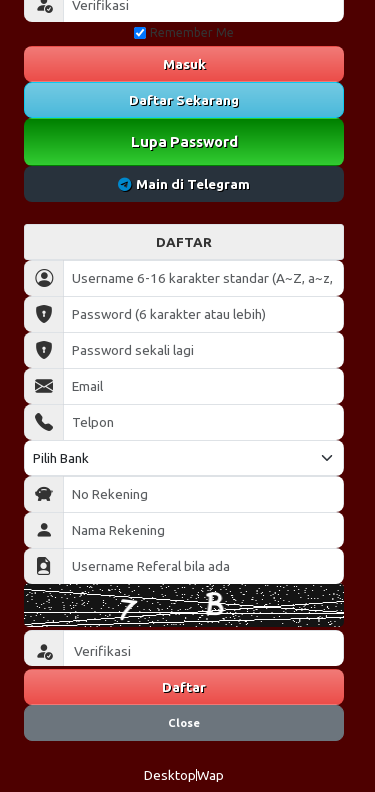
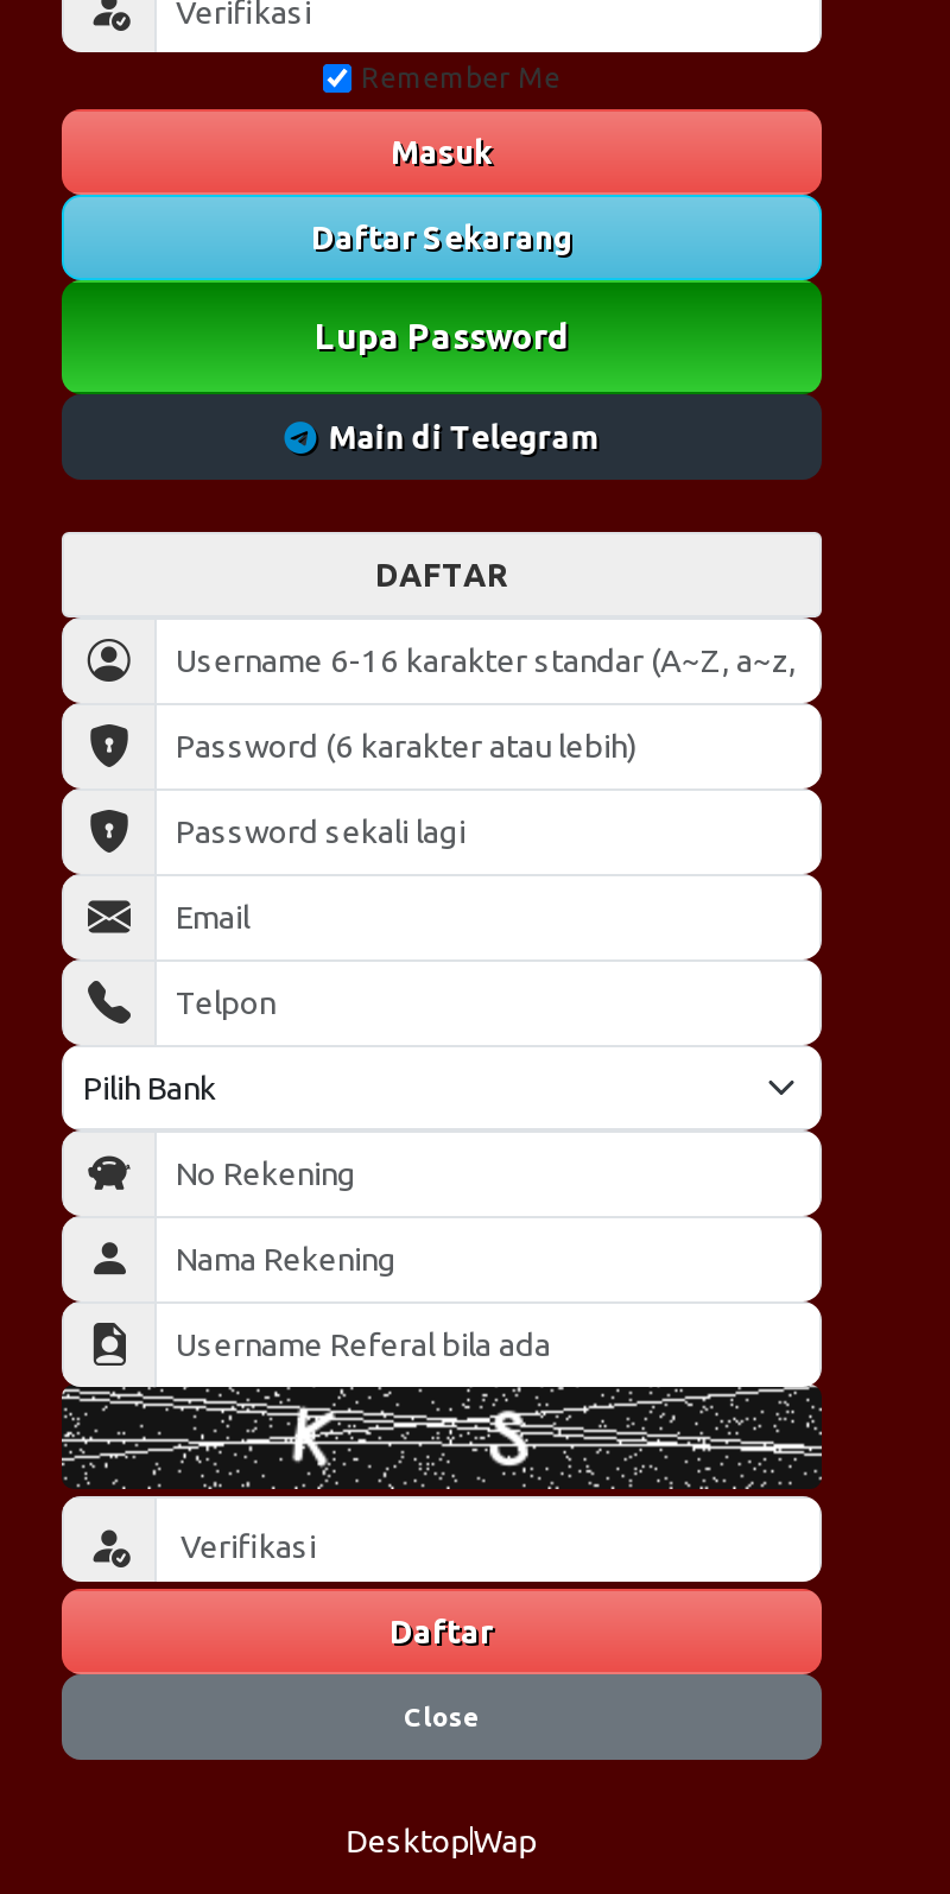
[24,584,345,628] [image] -> [62,1387,822,1491] [image]

